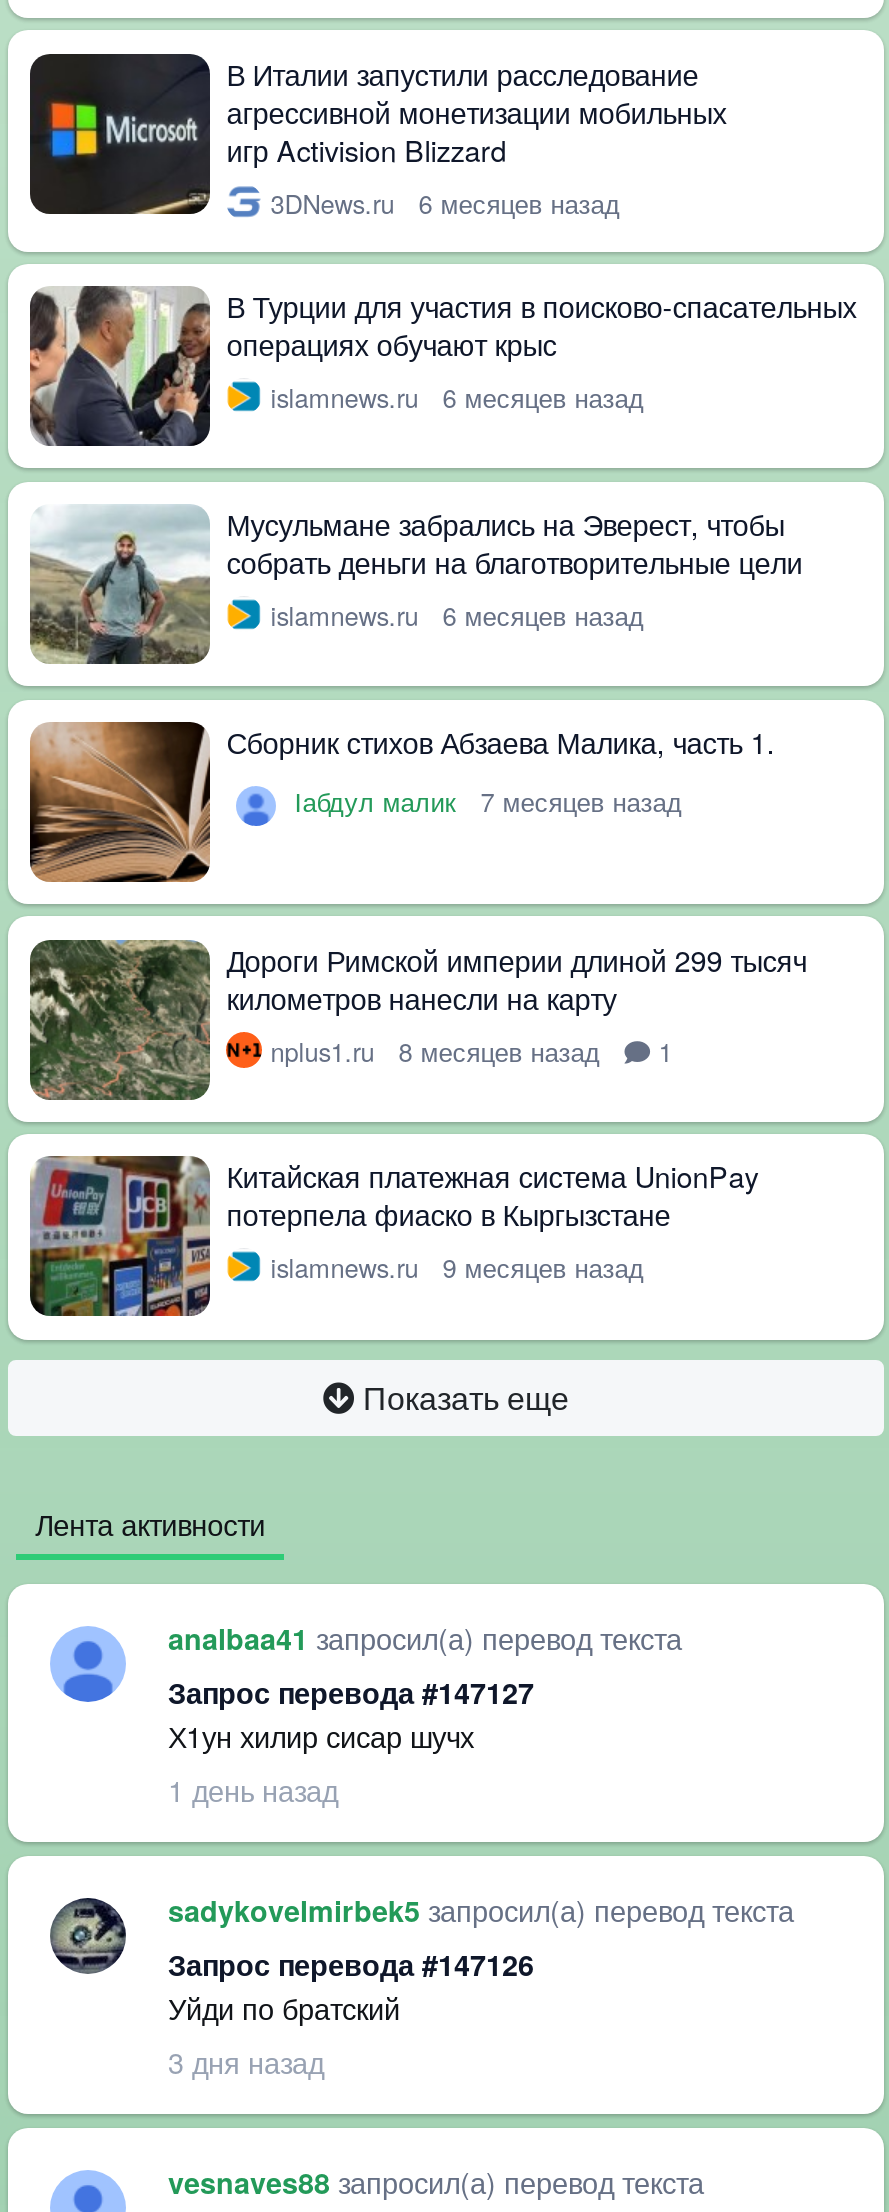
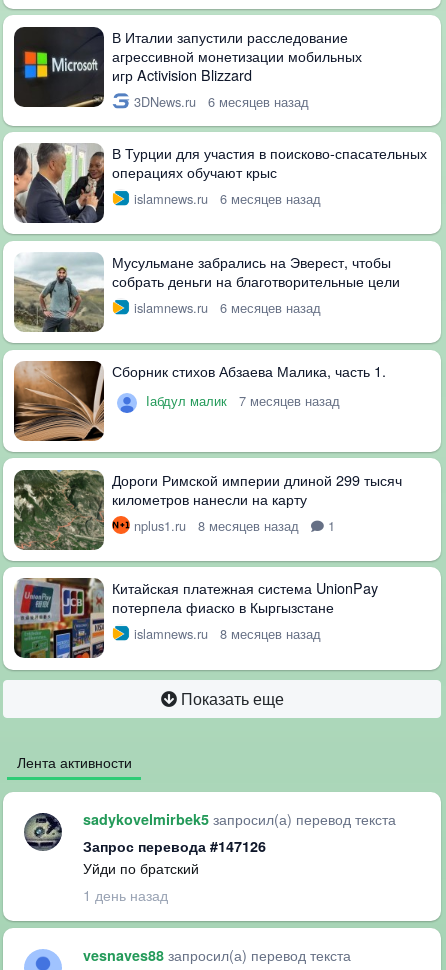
[270,1249,644,1287] islamnews.ru 9 месяцев назад -> [134,624,321,643] islamnews.ru 8 месяцев назад
[50,1615,682,1811] [image] | analbaa41 запросил(а) перевод текста | Запрос перевода #147127 | Х1ун хилир сисар шучх | 1 день назад -> none
[168,2041,324,2083] 3 дня назад -> [83,884,168,905] 1 день назад

